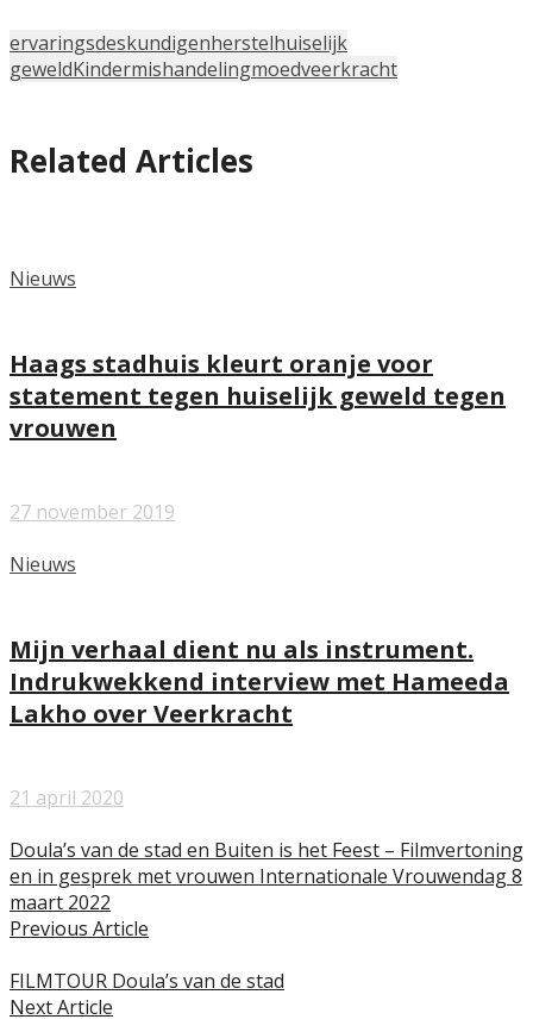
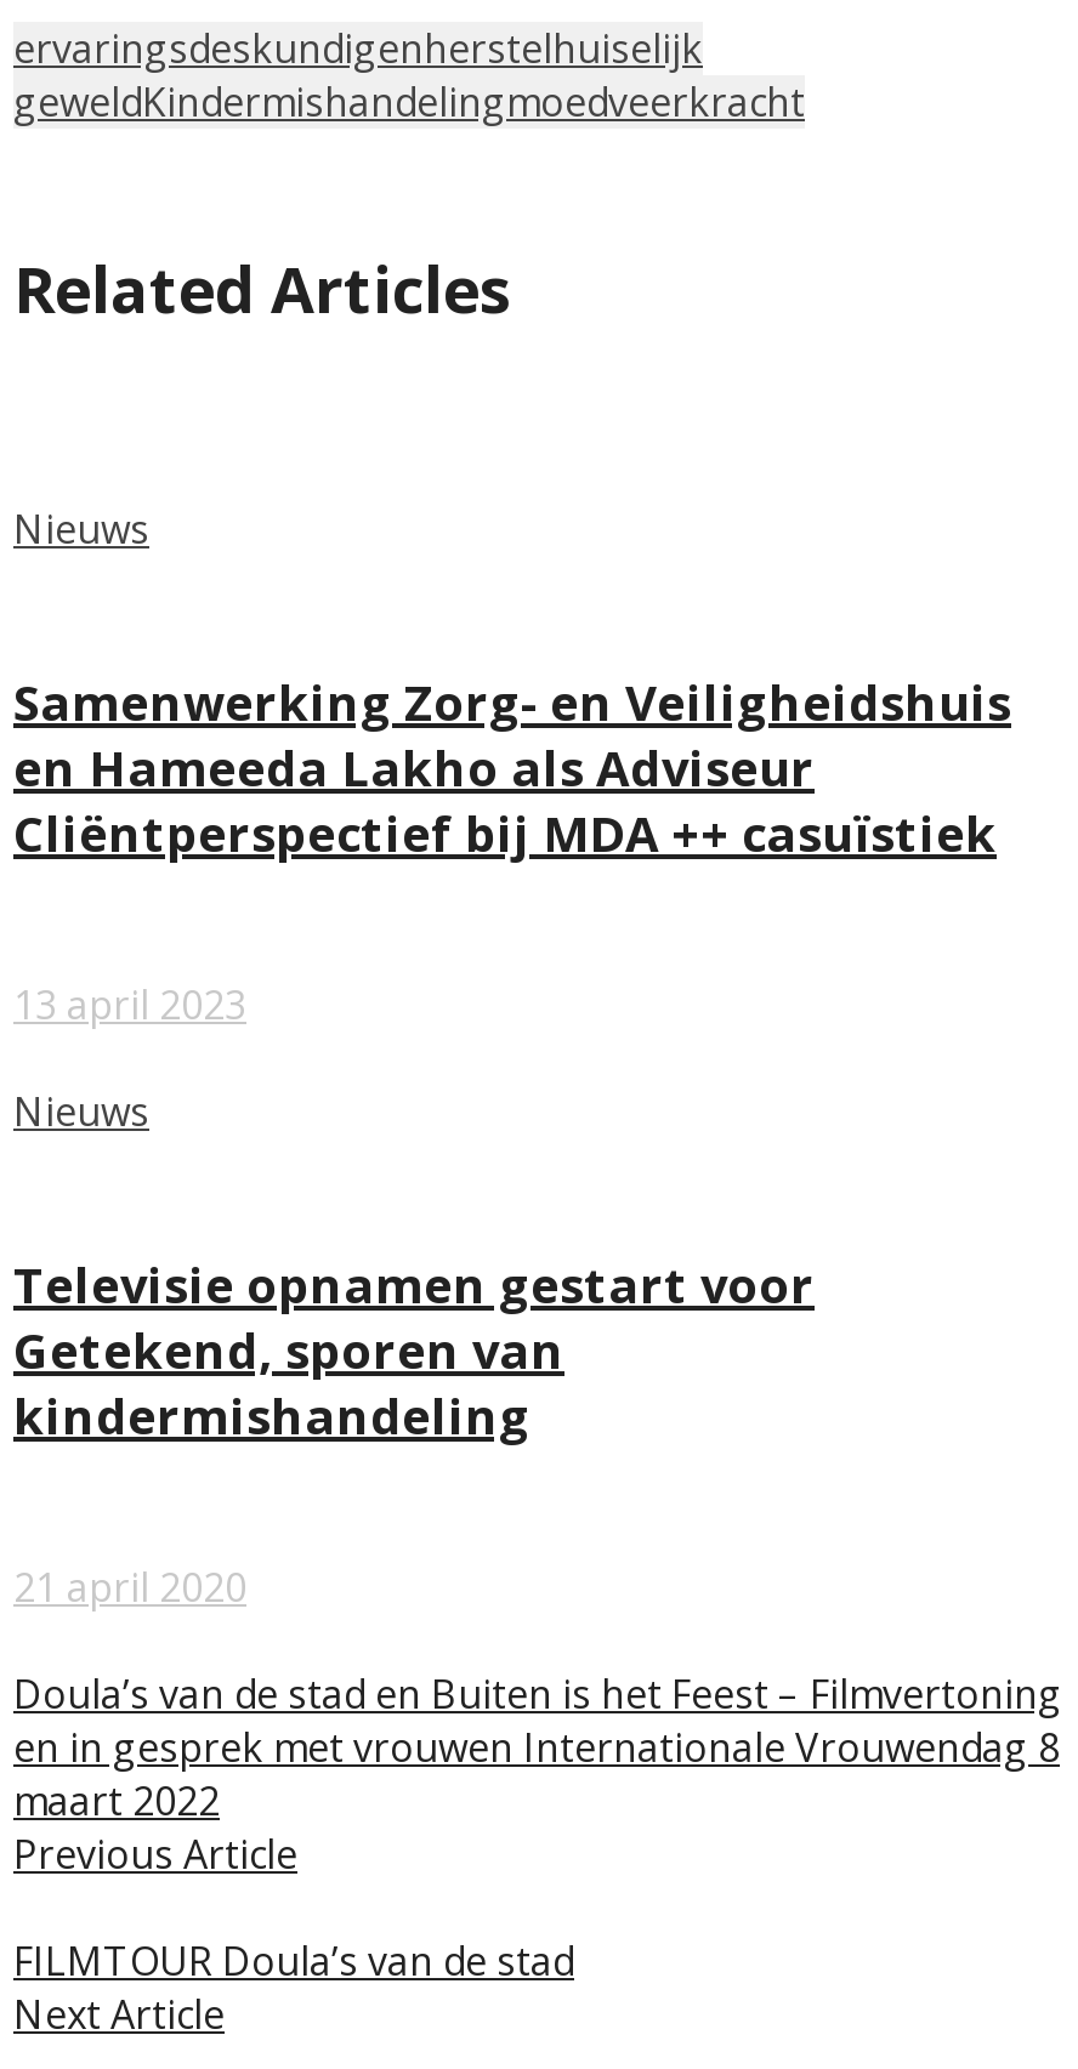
[10,347,506,444] Haags stadhuis kleurt oranje voor | statement tegen huiselijk geweld tegen | vrouwen -> [13,669,1011,865] Samenwerking Zorg- en Veiligheidshuis | en Hameeda Lakho als Adviseur | Cliëntperspectief bij MDA ++ casuïstiek
[10,499,175,525] 27 november 2019 -> [13,979,246,1032] 13 april 2023
[10,633,509,729] Mijn verhaal dient nu als instrument. | Indrukwekkend interview met Hameeda | Lakho over Veerkracht -> [13,1252,815,1448] Televisie opnamen gestart voor | Getekend, sporen van | kindermishandeling

